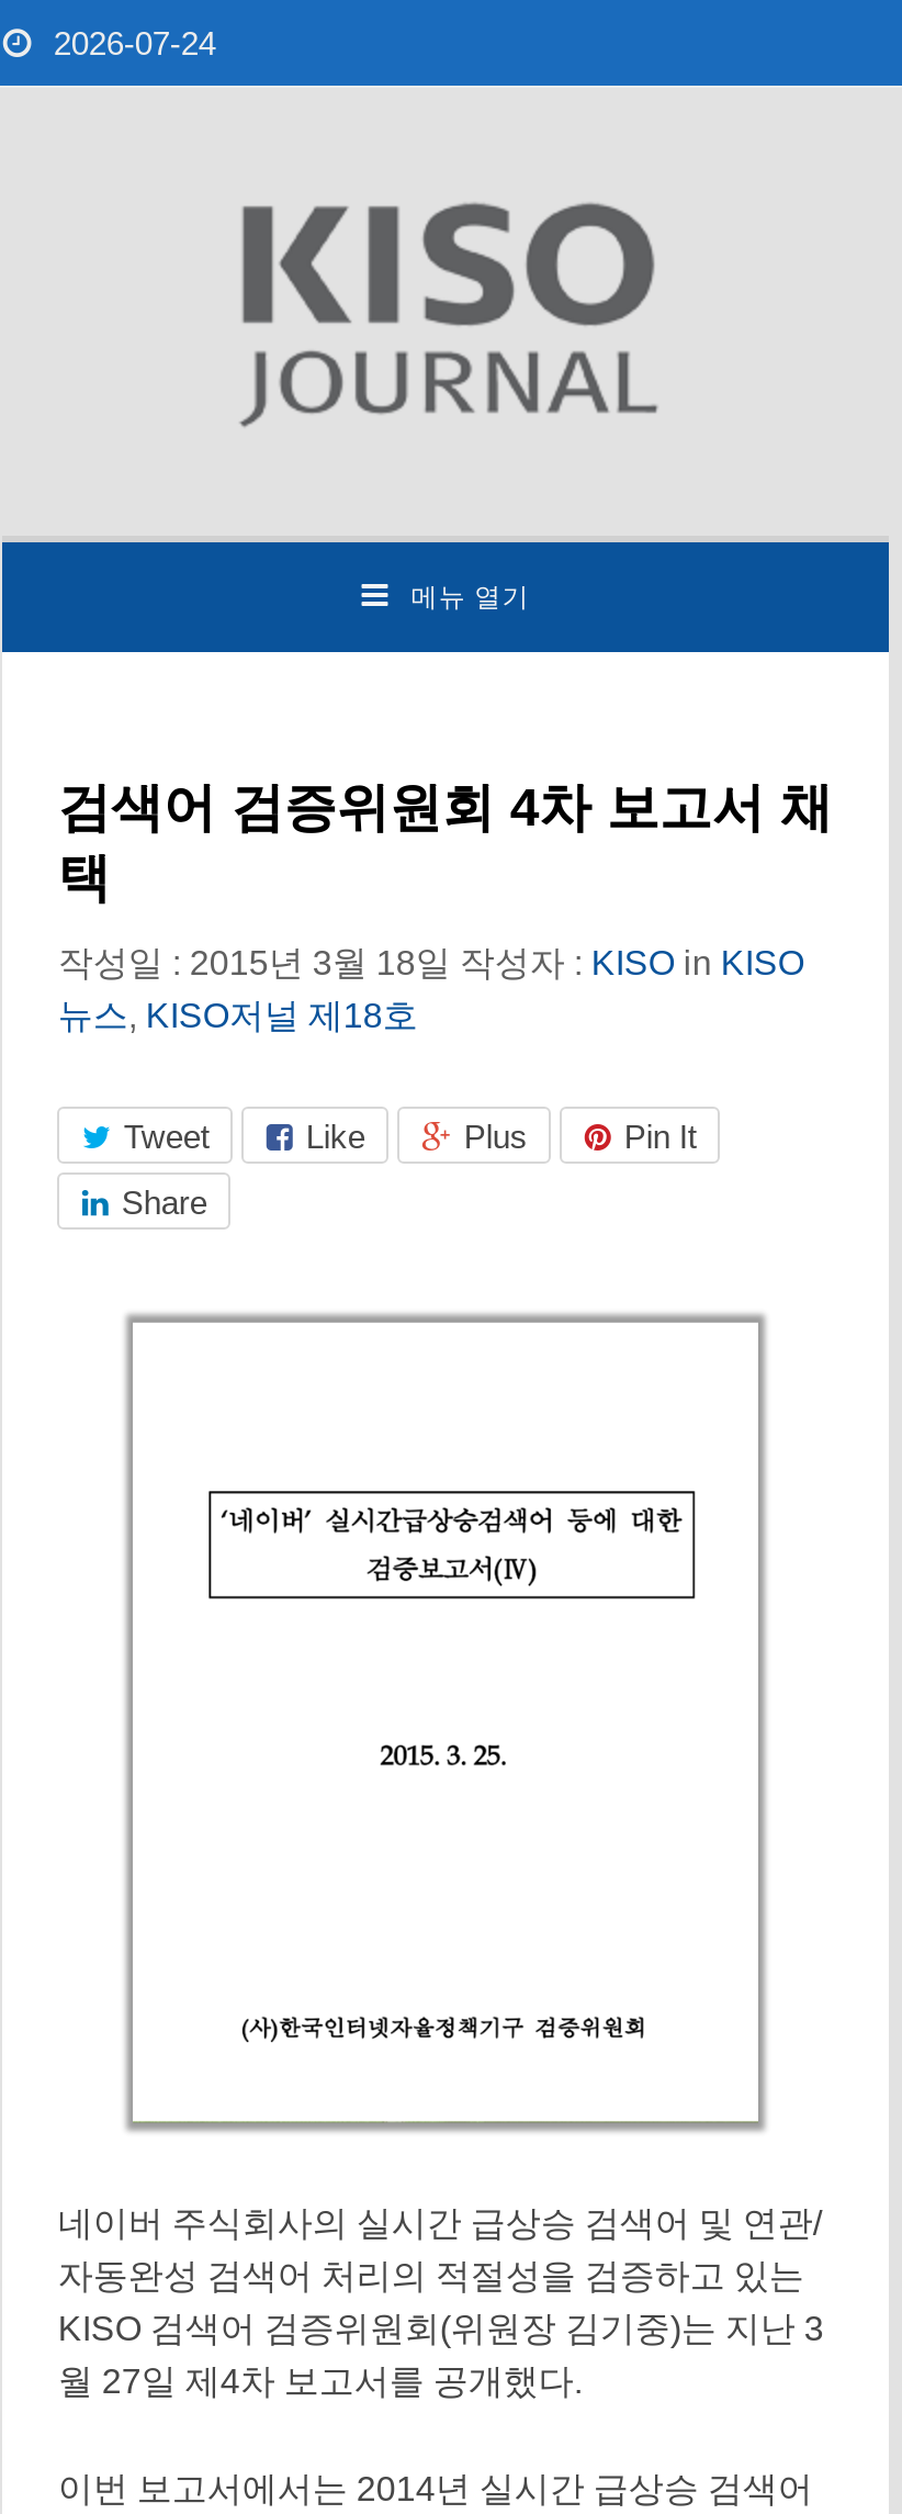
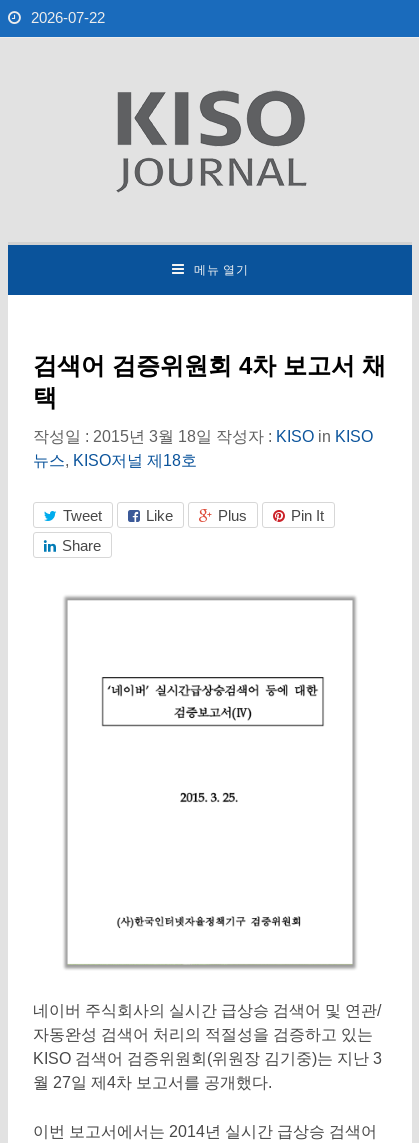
[54,24,216,61] 2026-07-24 -> [31,9,105,26] 2026-07-22

